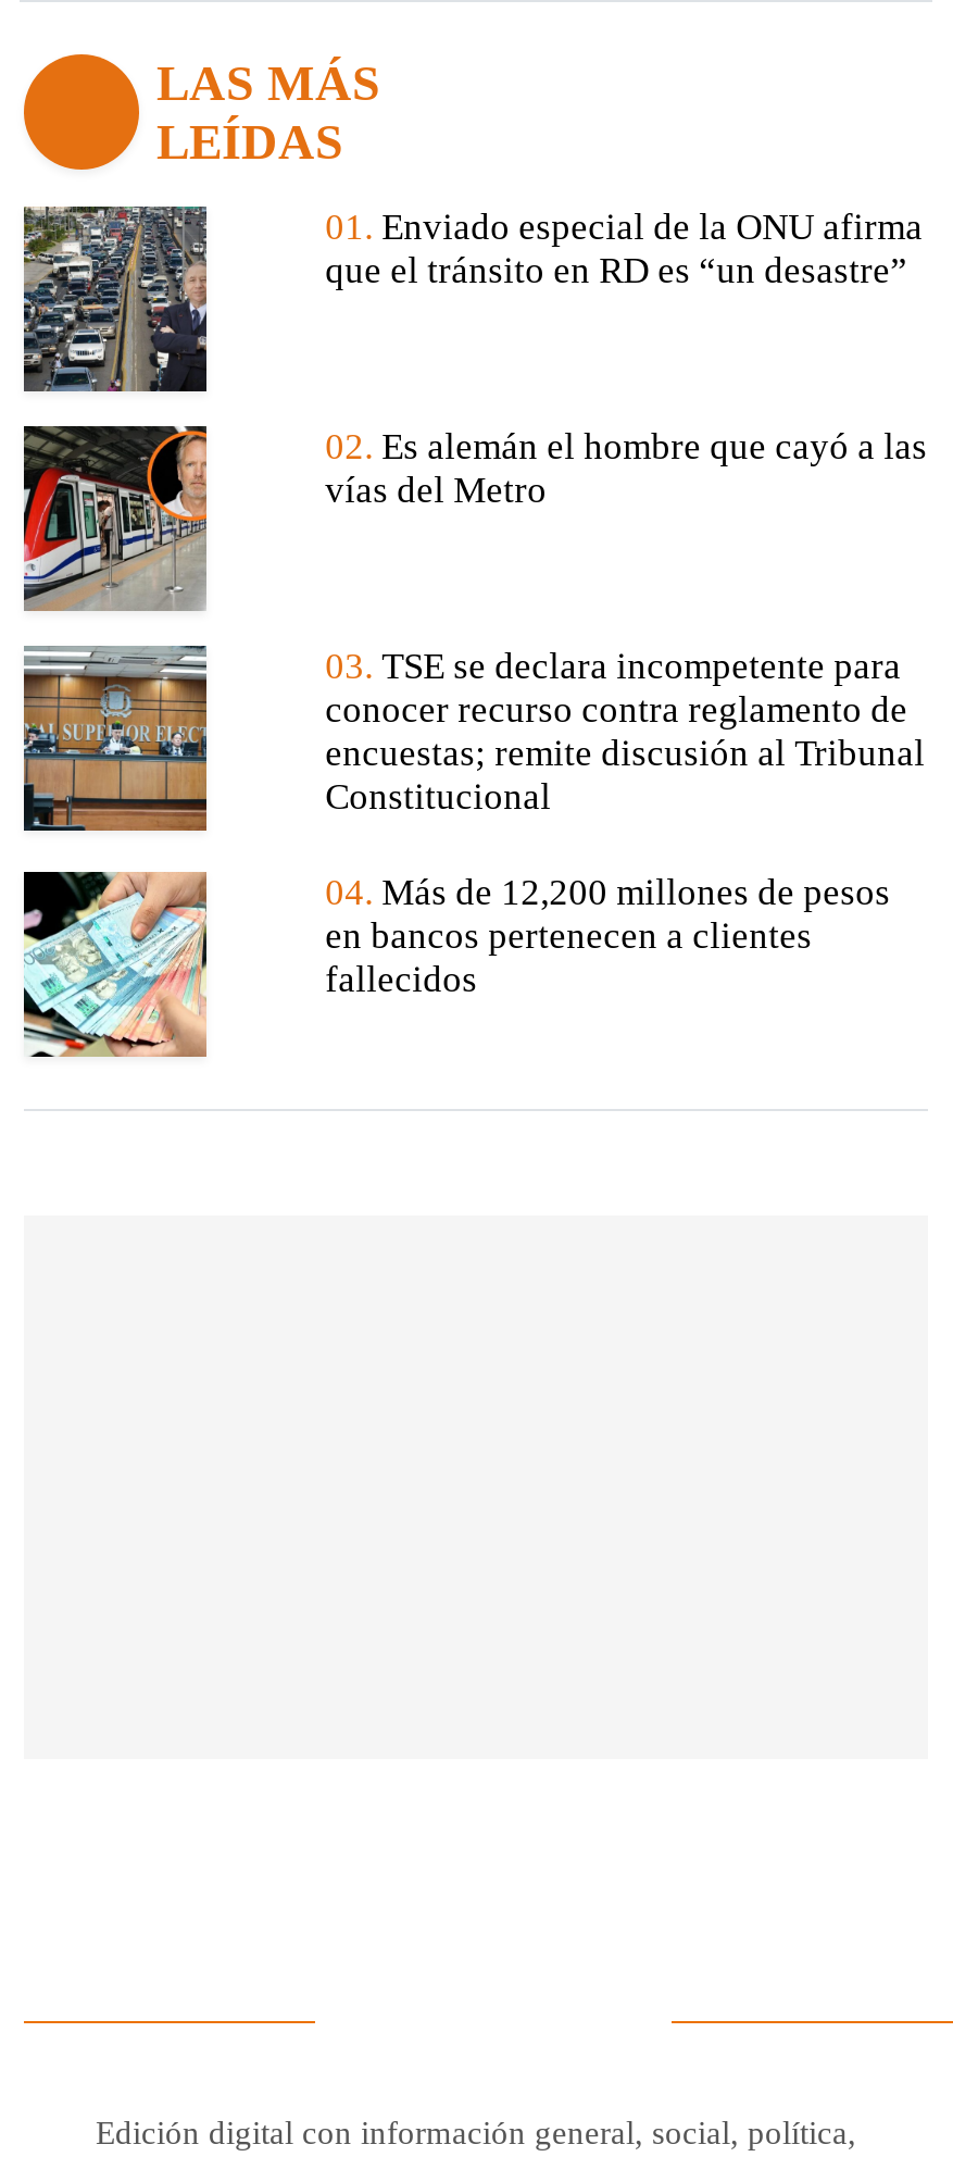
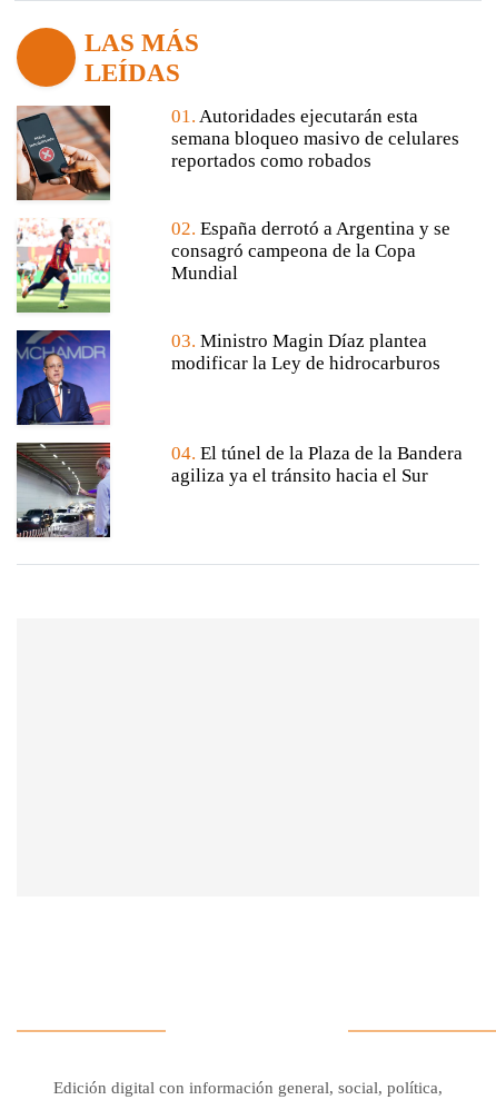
[22,204,209,394] [image] -> [16,105,111,201] [image]
[325,206,923,291] 01. Enviado especial de la ONU afirma | que el tránsito en RD es “un desastre” -> [171,105,459,171] 01. Autoridades ejecutarán esta | semana bloqueo masivo de celulares | reportados como robados
[22,424,209,611] [image] -> [16,218,111,313] [image]
[325,426,927,510] 02. Es alemán el hombre que cayó a las | vías del Metro -> [171,218,450,283] 02. España derrotó a Argentina y se | consagró campeona de la Copa | Mundial
[22,644,209,833] [image] -> [16,330,111,426] [image]
[325,645,925,817] 03. TSE se declara incompetente para | conocer recurso contra reglamento de | encuestas; remite discusión al Tribunal | Constitucional -> [171,330,440,373] 03. Ministro Magin Díaz plantea | modificar la Ley de hidrocarburos
[24,870,209,1059] [image] -> [16,442,111,538] [image]
[325,871,890,1000] 04. Más de 12,200 millones de pesos | en bancos pertenecen a clientes | fallecidos -> [171,442,462,486] 04. El túnel de la Plaza de la Bandera | agiliza ya el tránsito hacia el Sur

